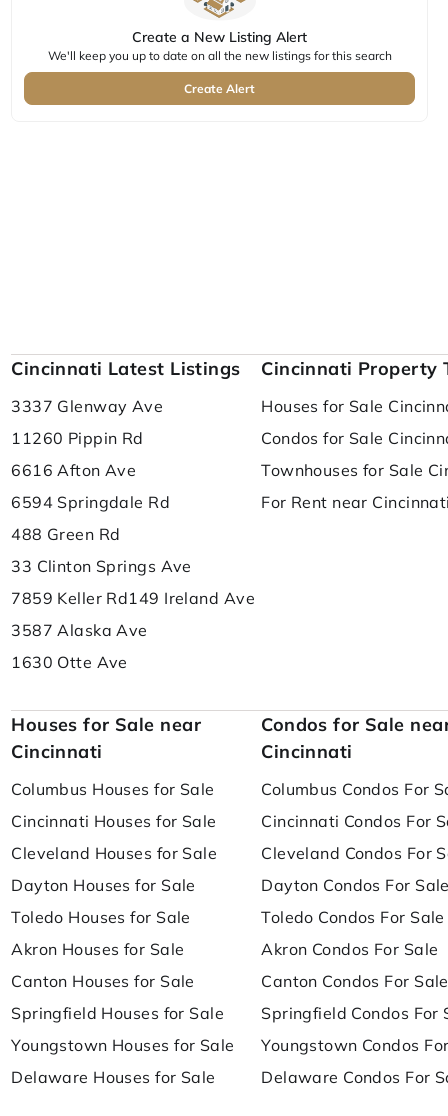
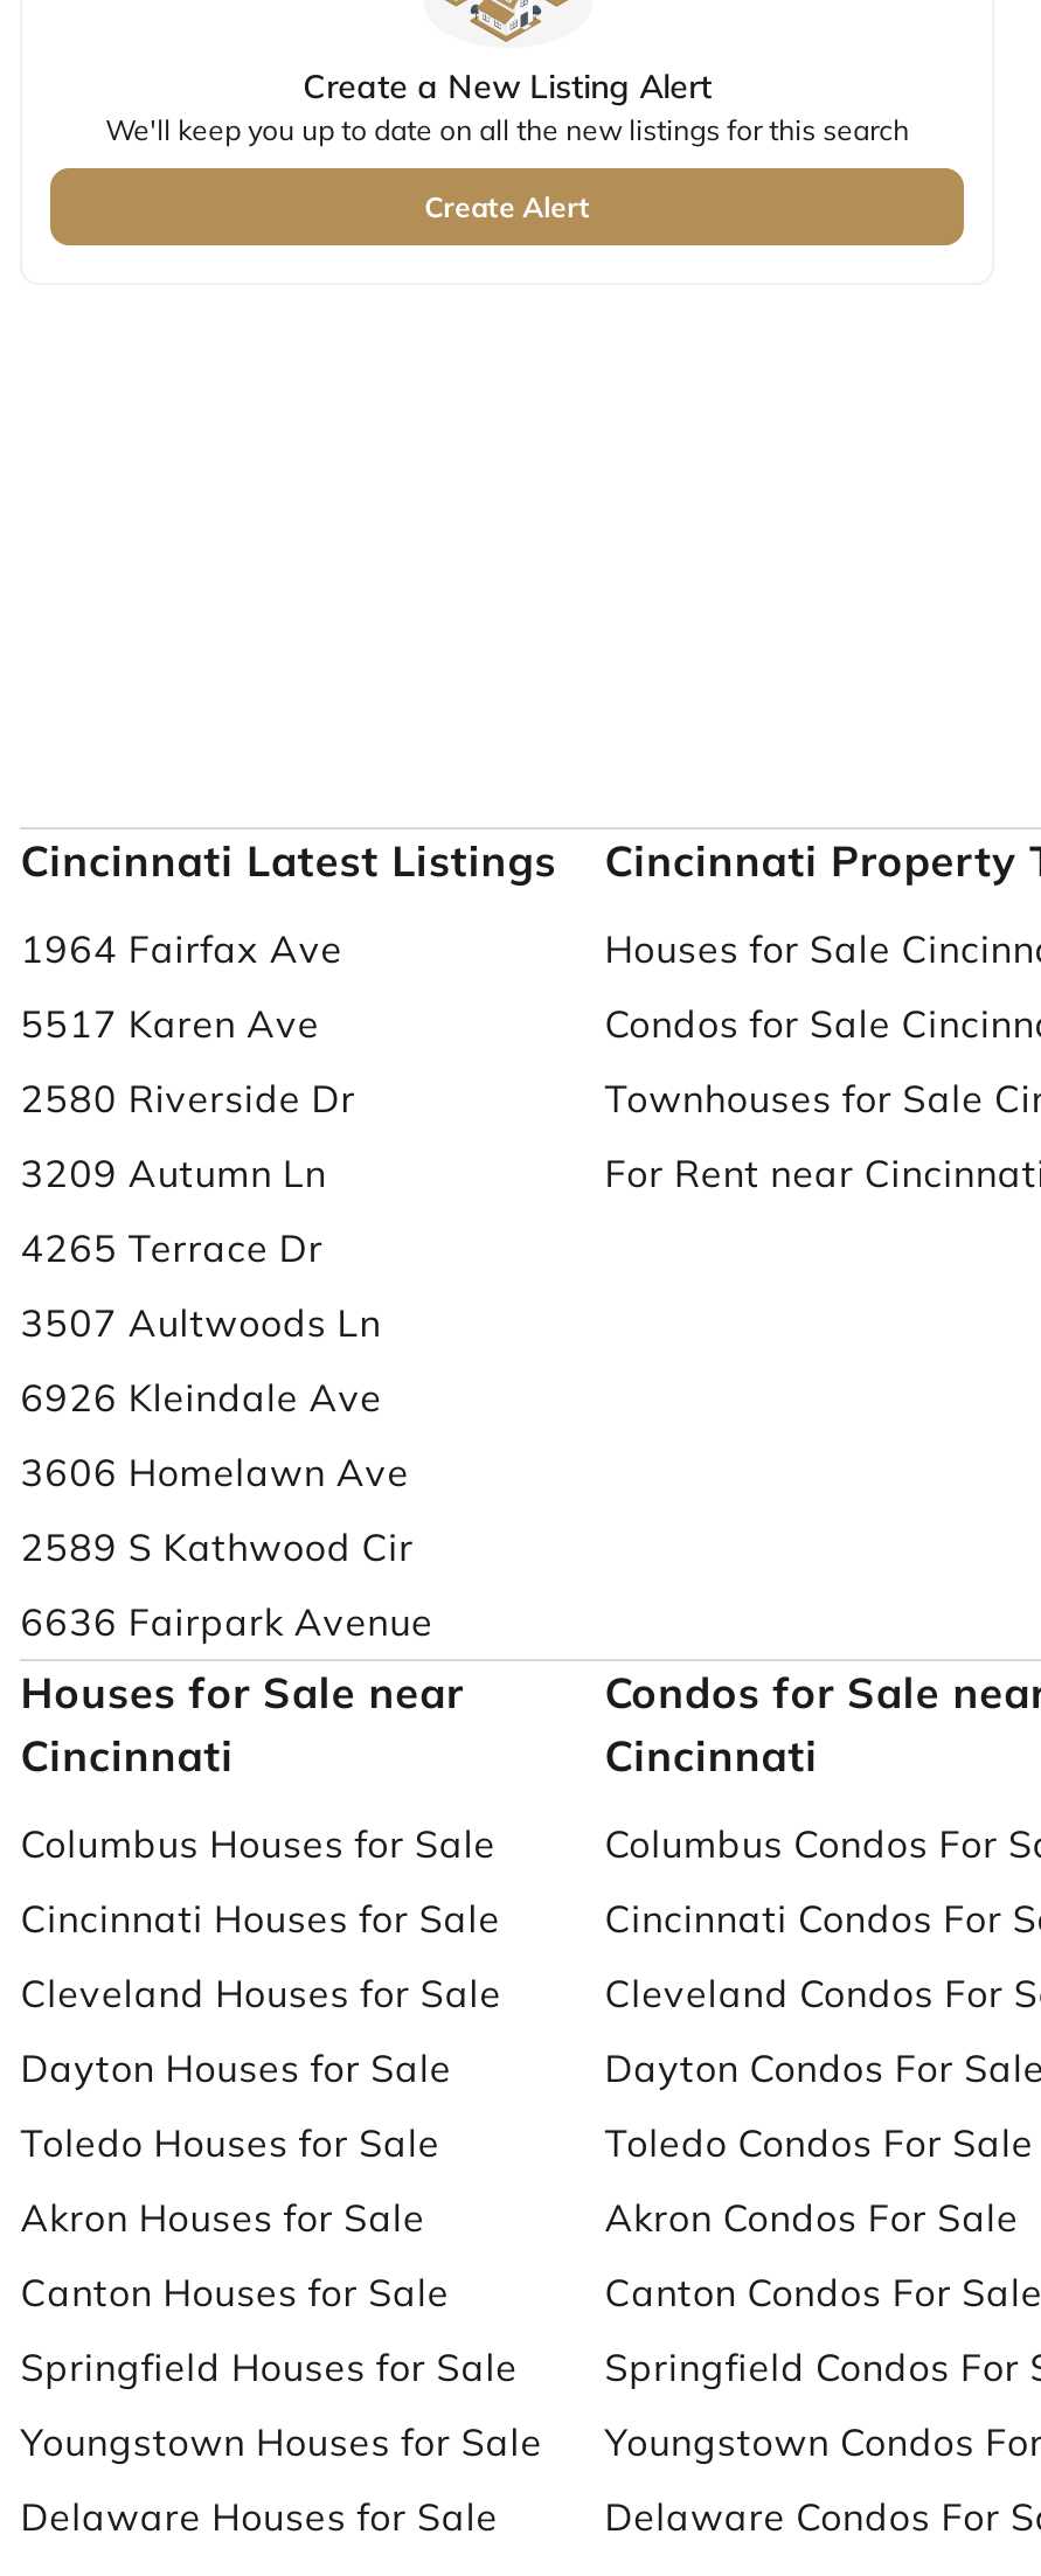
[11,396,255,672] 3337 Glenway Ave | 11260 Pippin Rd | 6616 Afton Ave | 6594 Springdale Rd | 488 Green Rd | 33 Clinton Springs Ave | 7859 Keller Rd149 Ireland Ave | 3587 Alaska Ave | 1630 Otte Ave -> [20,926,433,1645] 1964 Fairfax Ave | 5517 Karen Ave | 2580 Riverside Dr | 3209 Autumn Ln | 4265 Terrace Dr | 3507 Aultwoods Ln | 6926 Kleindale Ave | 3606 Homelawn Ave | 2589 S Kathwood Cir | 6636 Fairpark Avenue

